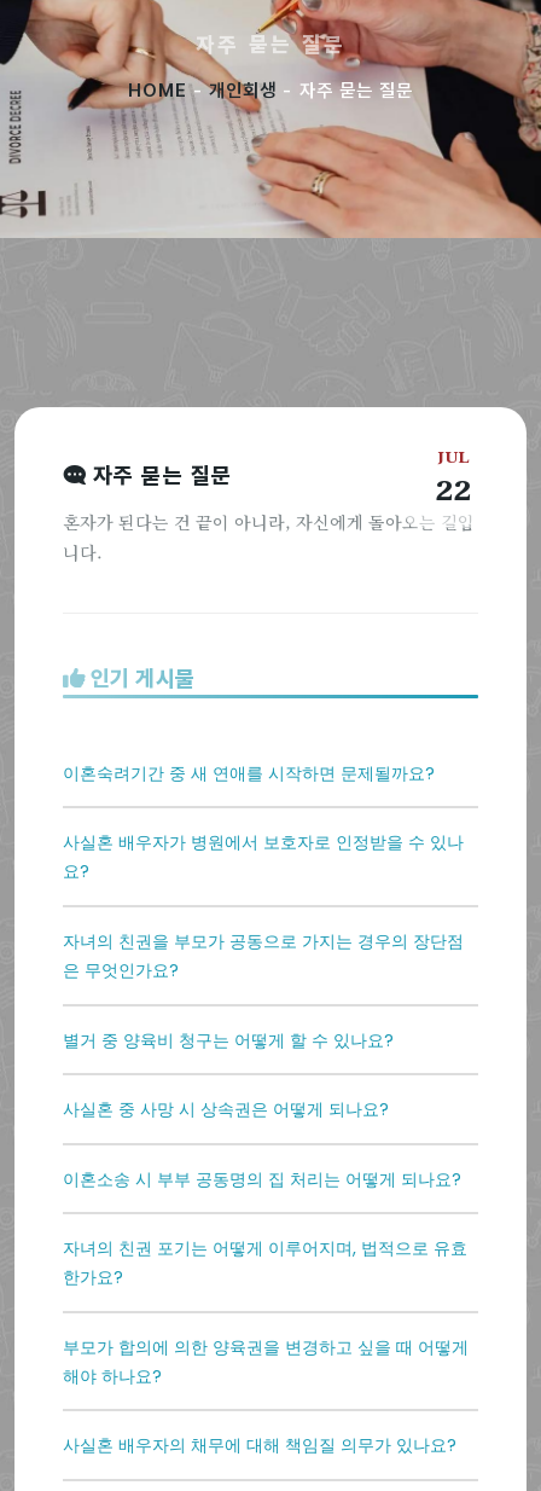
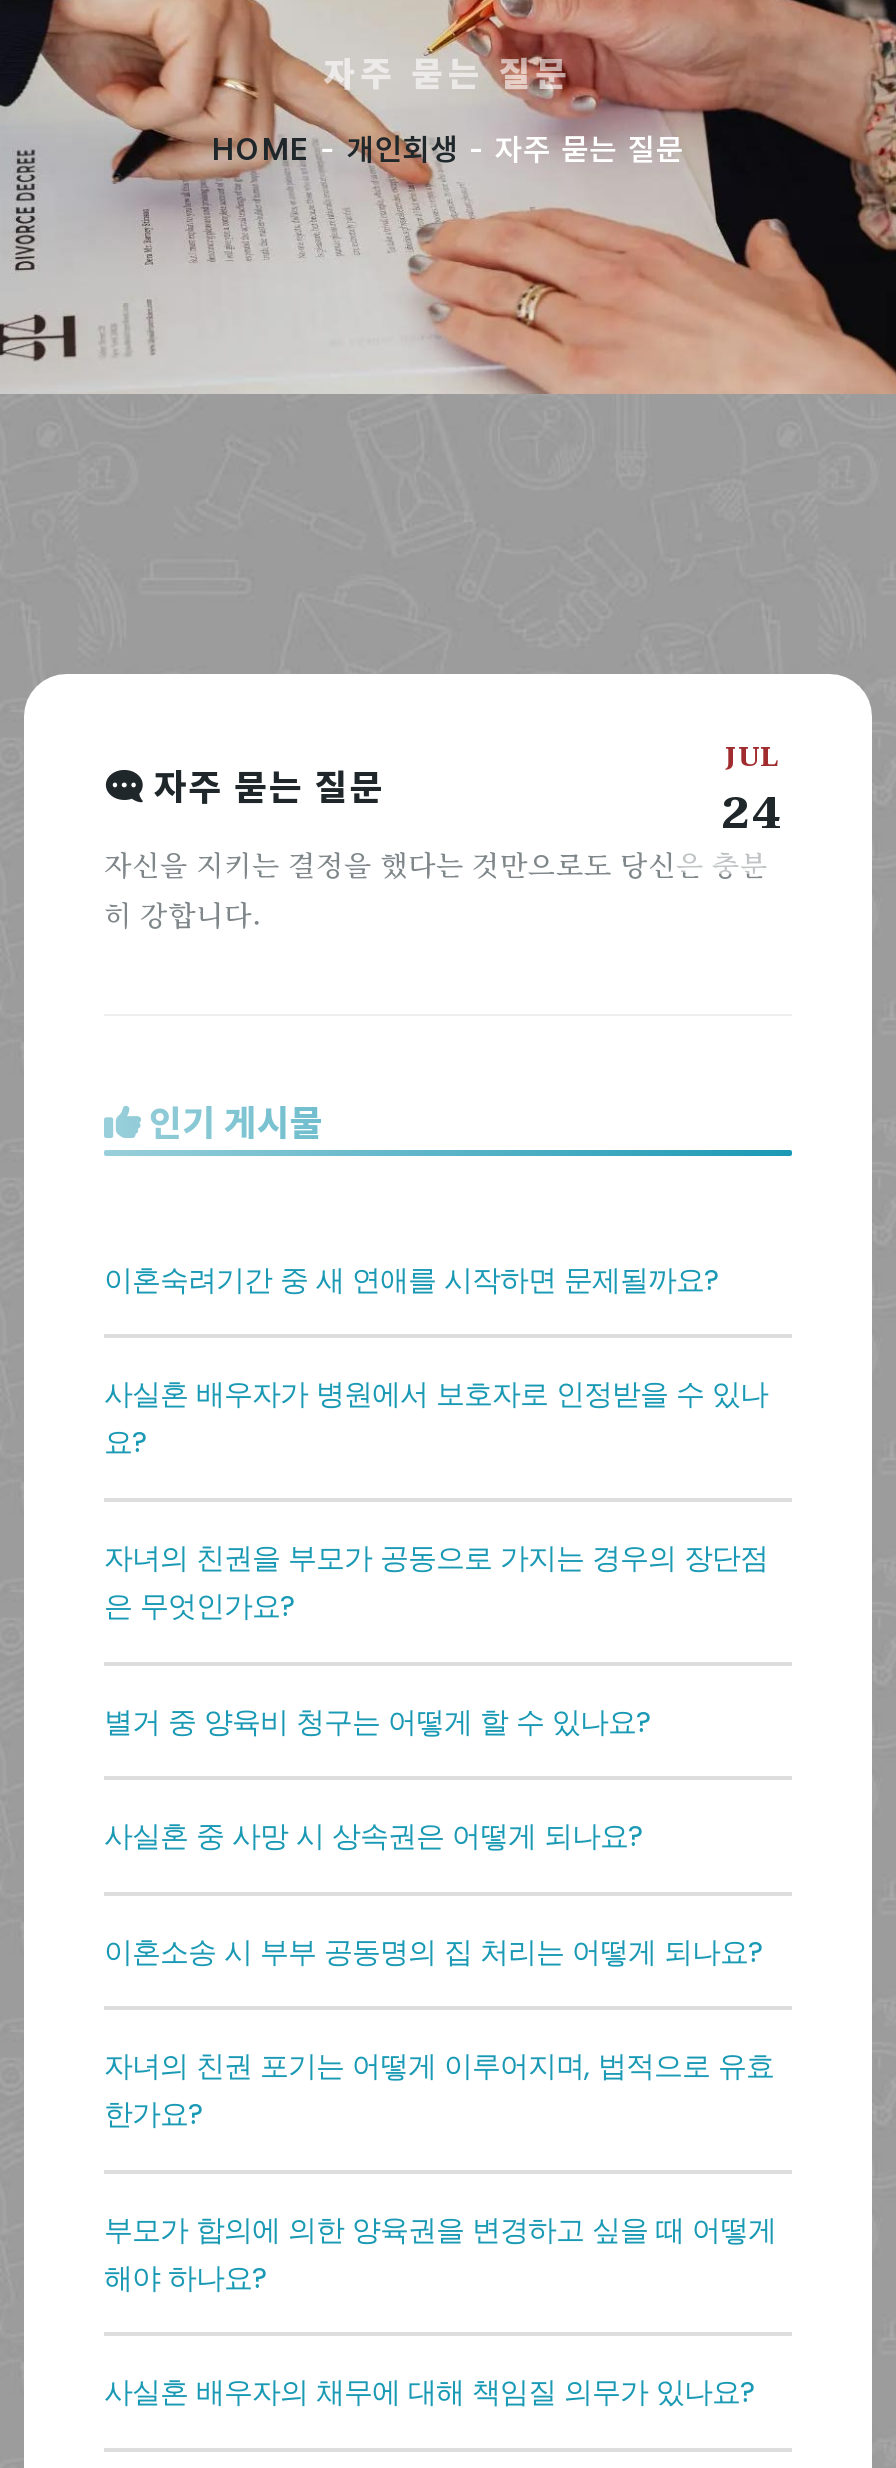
[436,469,472,515] 22 -> [722,776,782,852] 24
[63,509,475,564] 혼자가 된다는 건 끝이 아니라, 자신에게 돌아오는 길입 | 니다. -> [104,843,768,933] 자신을 지키는 결정을 했다는 것만으로도 당신은 충분 | 히 강합니다.

